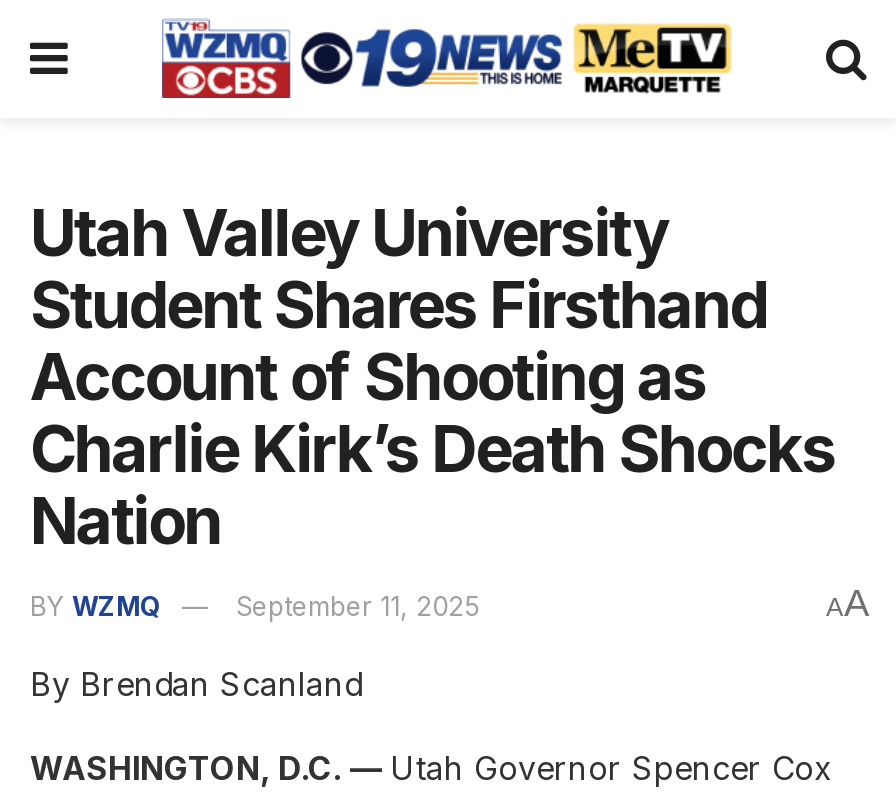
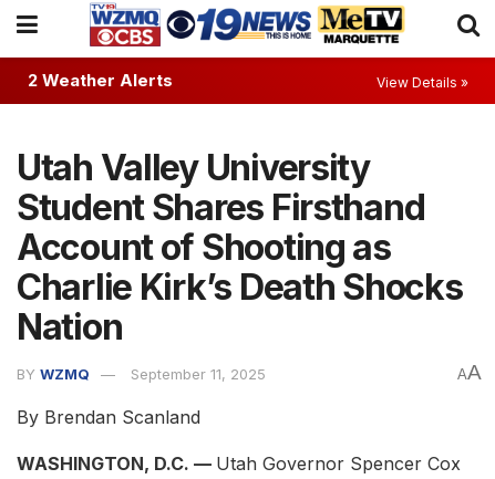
none -> [28,70,468,91] 2 Weather Alerts | View Details »

